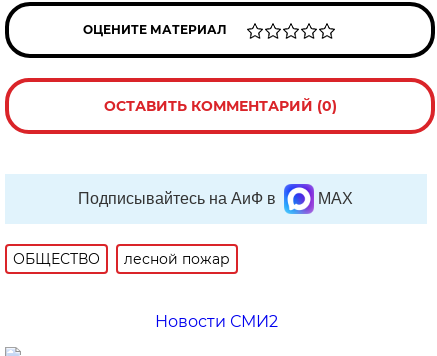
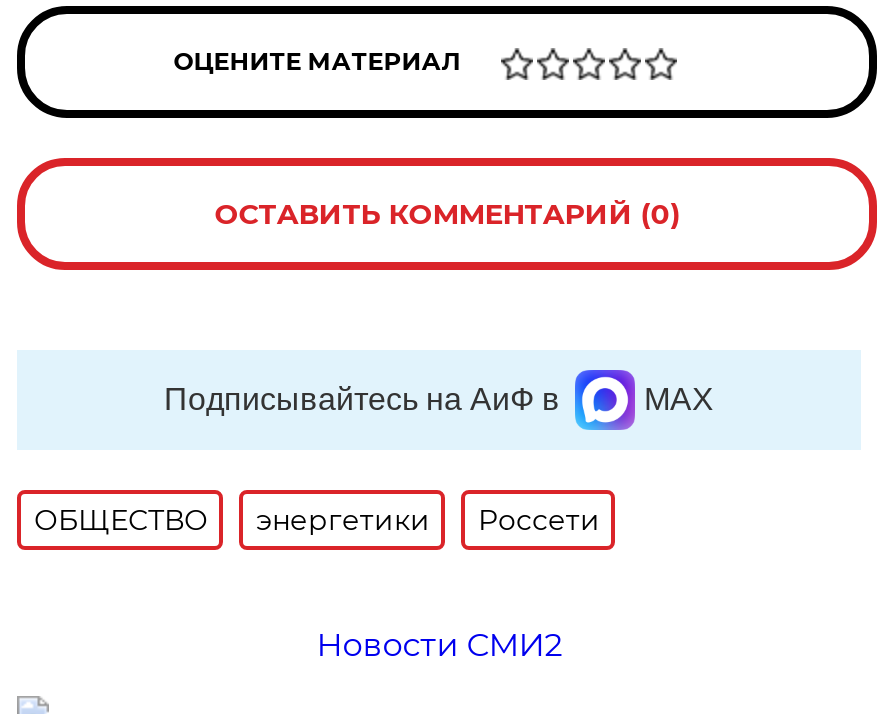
[124,250,230,268] лесной пожар -> [256,502,600,538] энергетики | Россети

